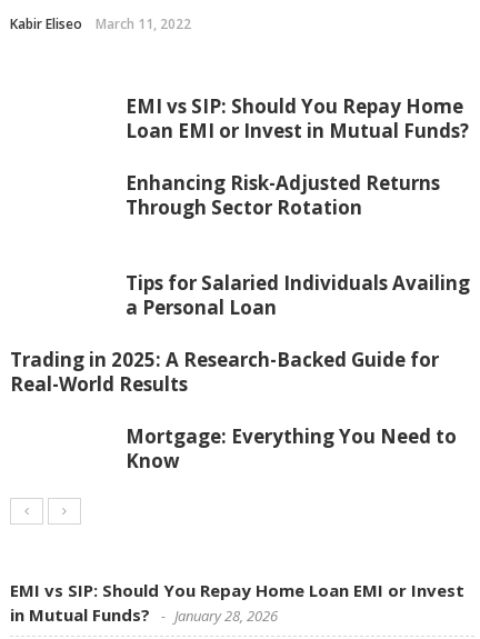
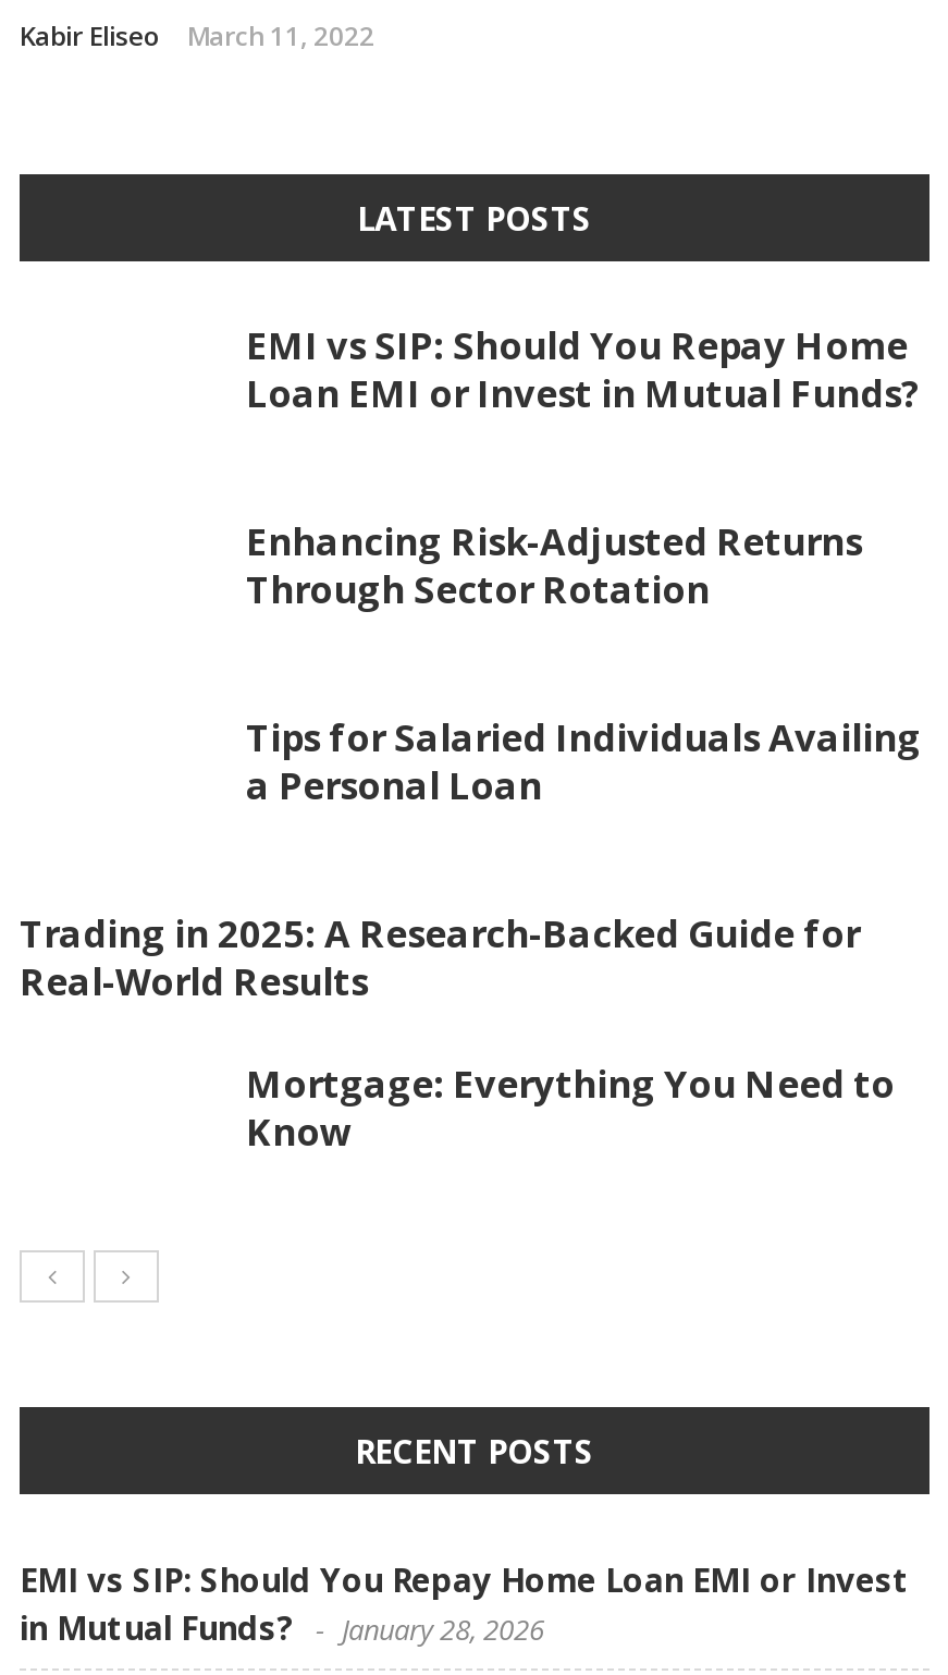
none -> [357,197,592,240] LATEST POSTS
none -> [355,1430,594,1473] RECENT POSTS

